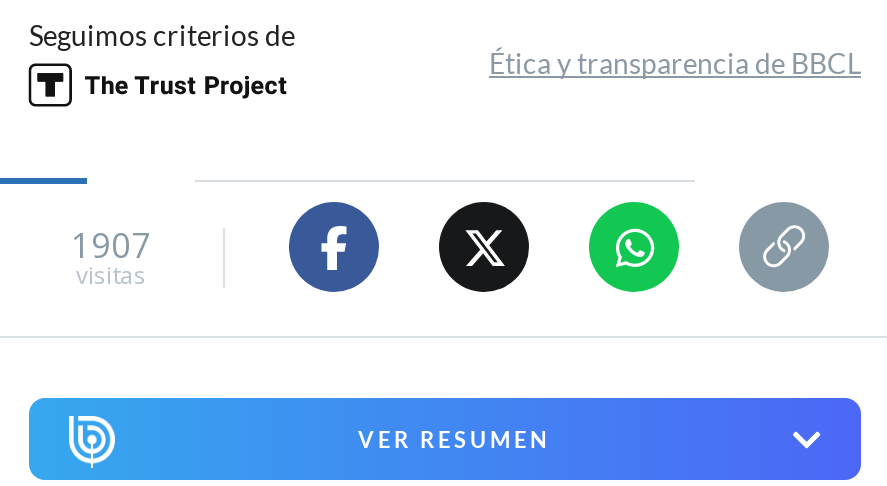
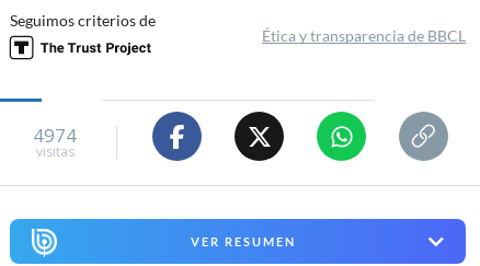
[71,222,151,268] 1907 -> [33,123,77,148] 4974

